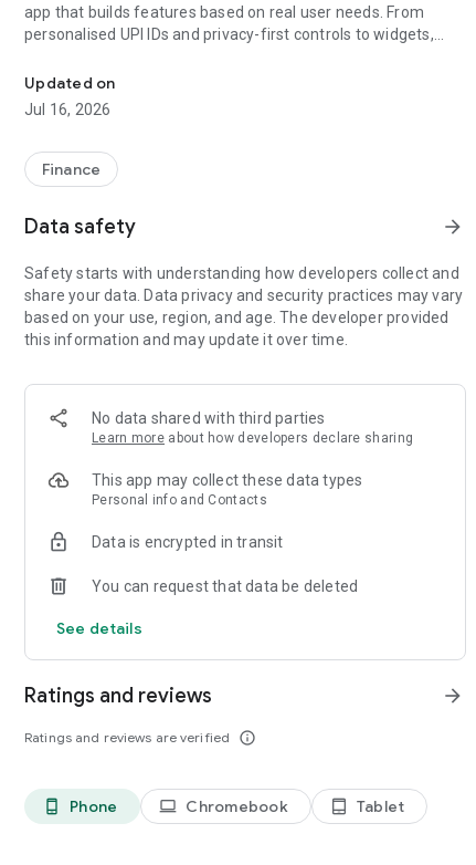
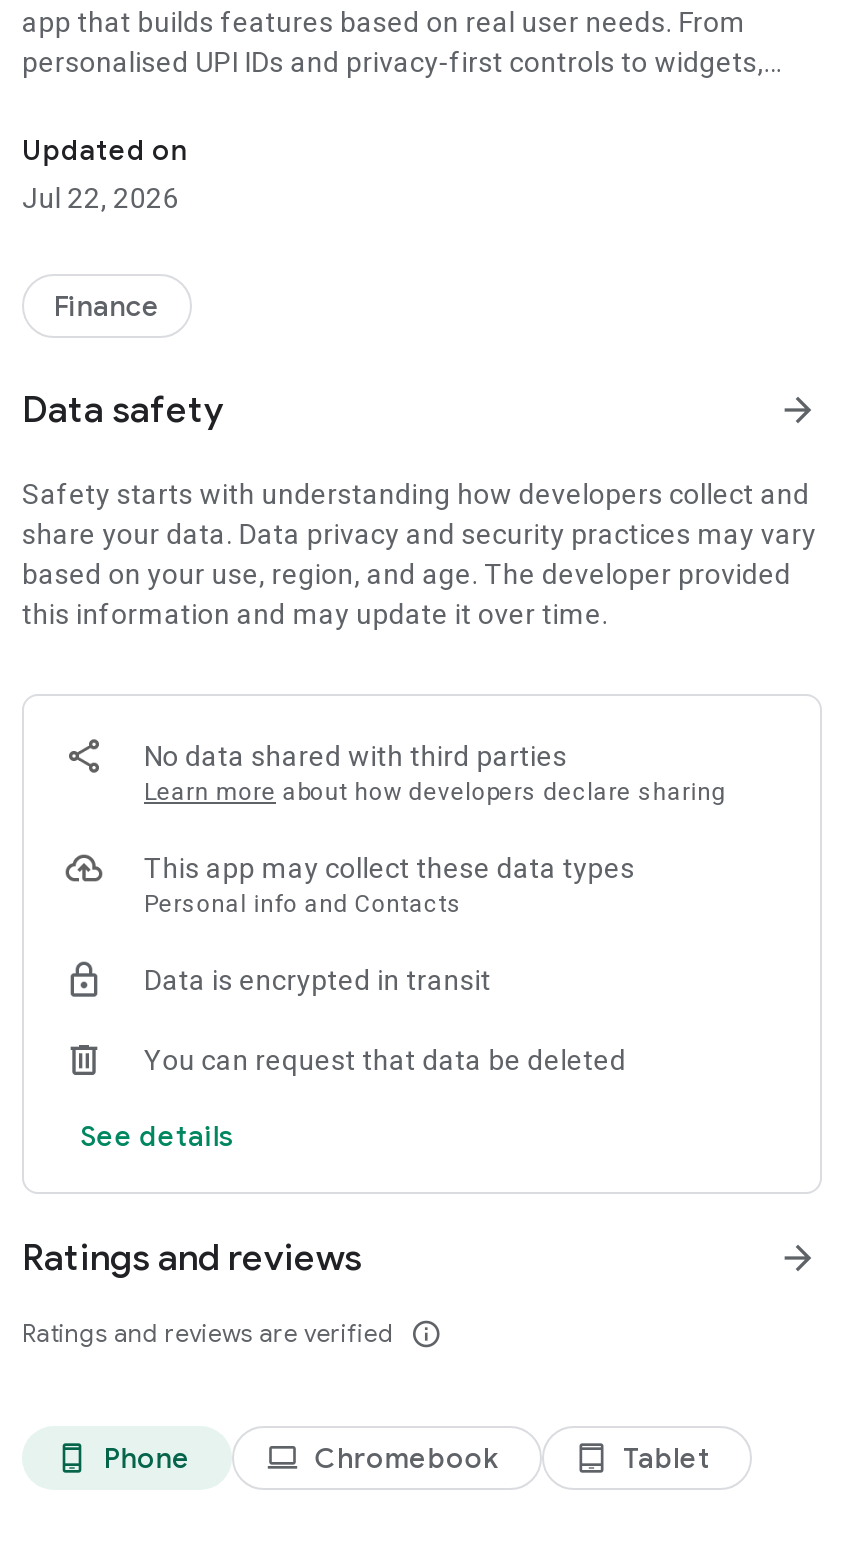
[24,101,111,118] Jul 16, 2026 -> [22,182,179,214] Jul 22, 2026

